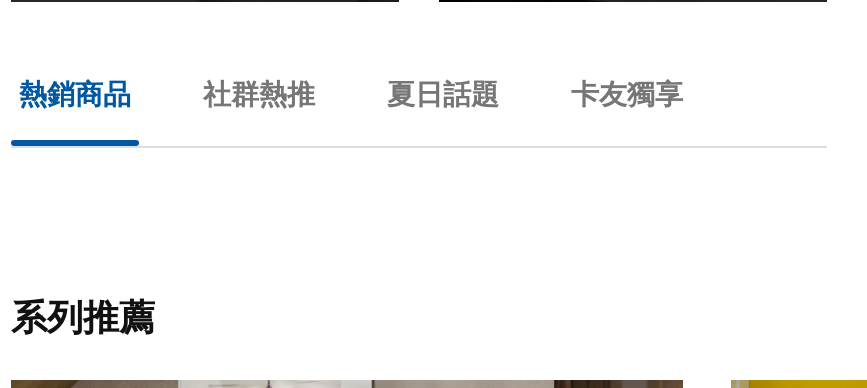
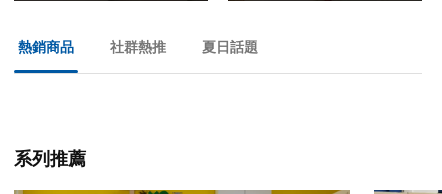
[571,73,683,111] 卡友獨享 -> none

